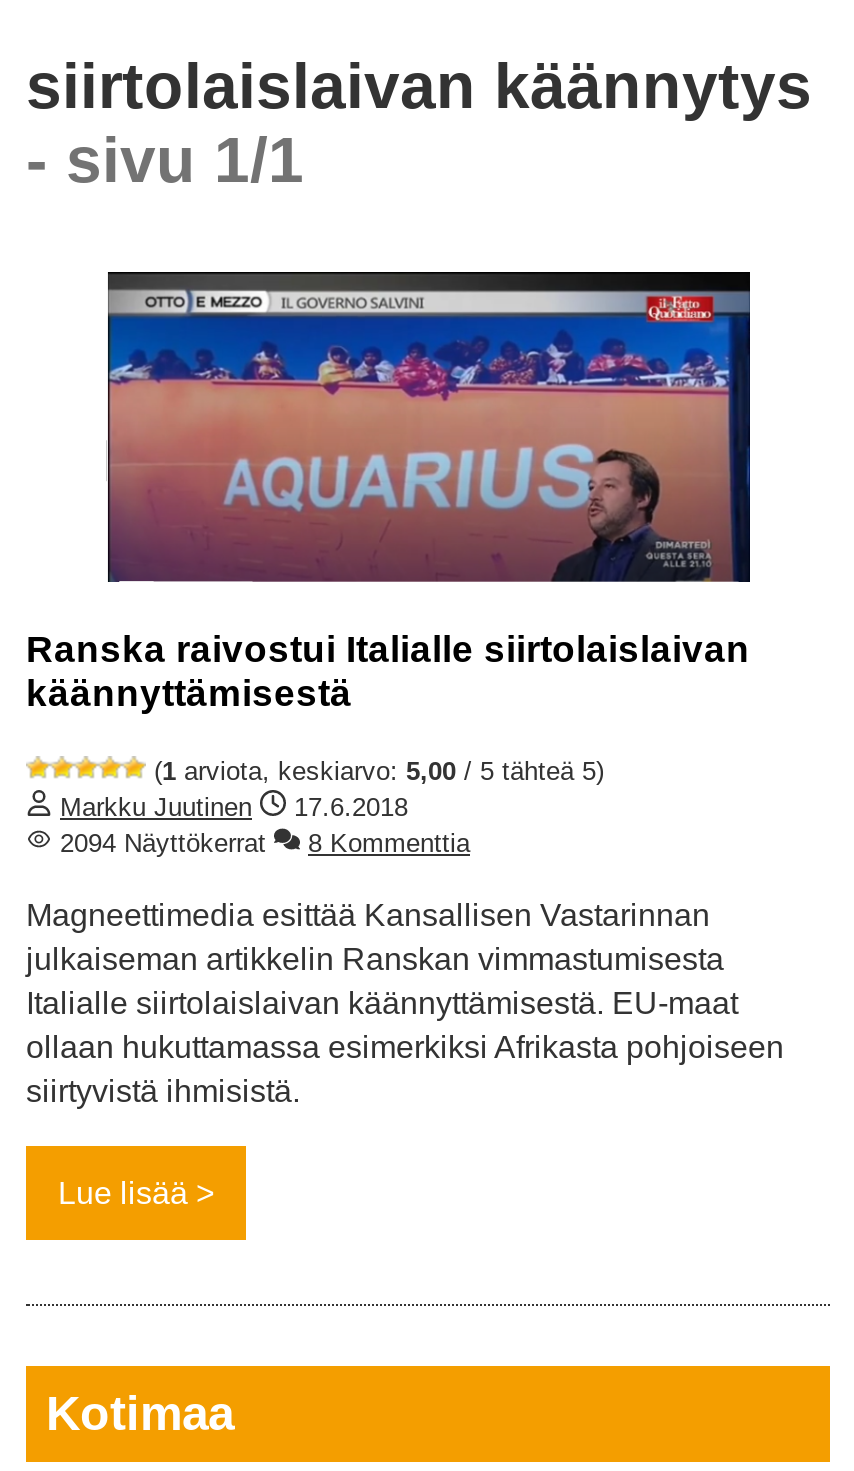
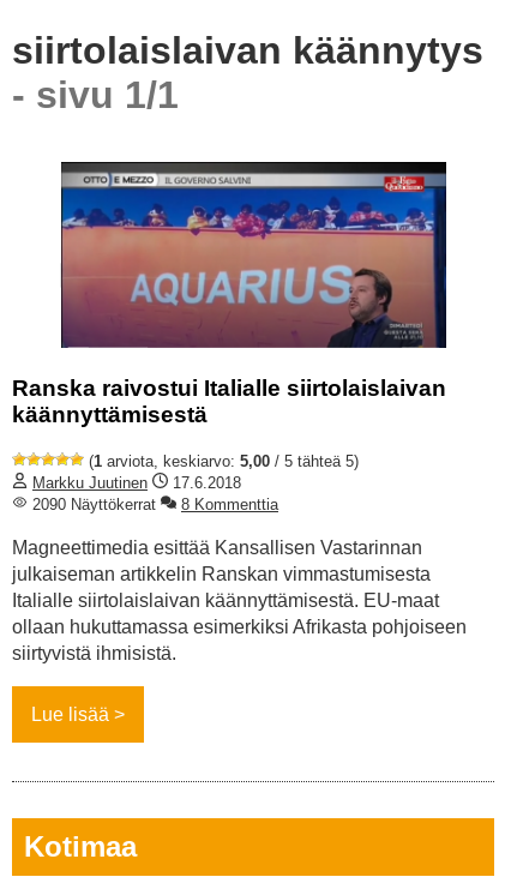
[52,828,266,858] 2094 Näyttökerrat -> [28,495,156,513] 2090 Näyttökerrat

